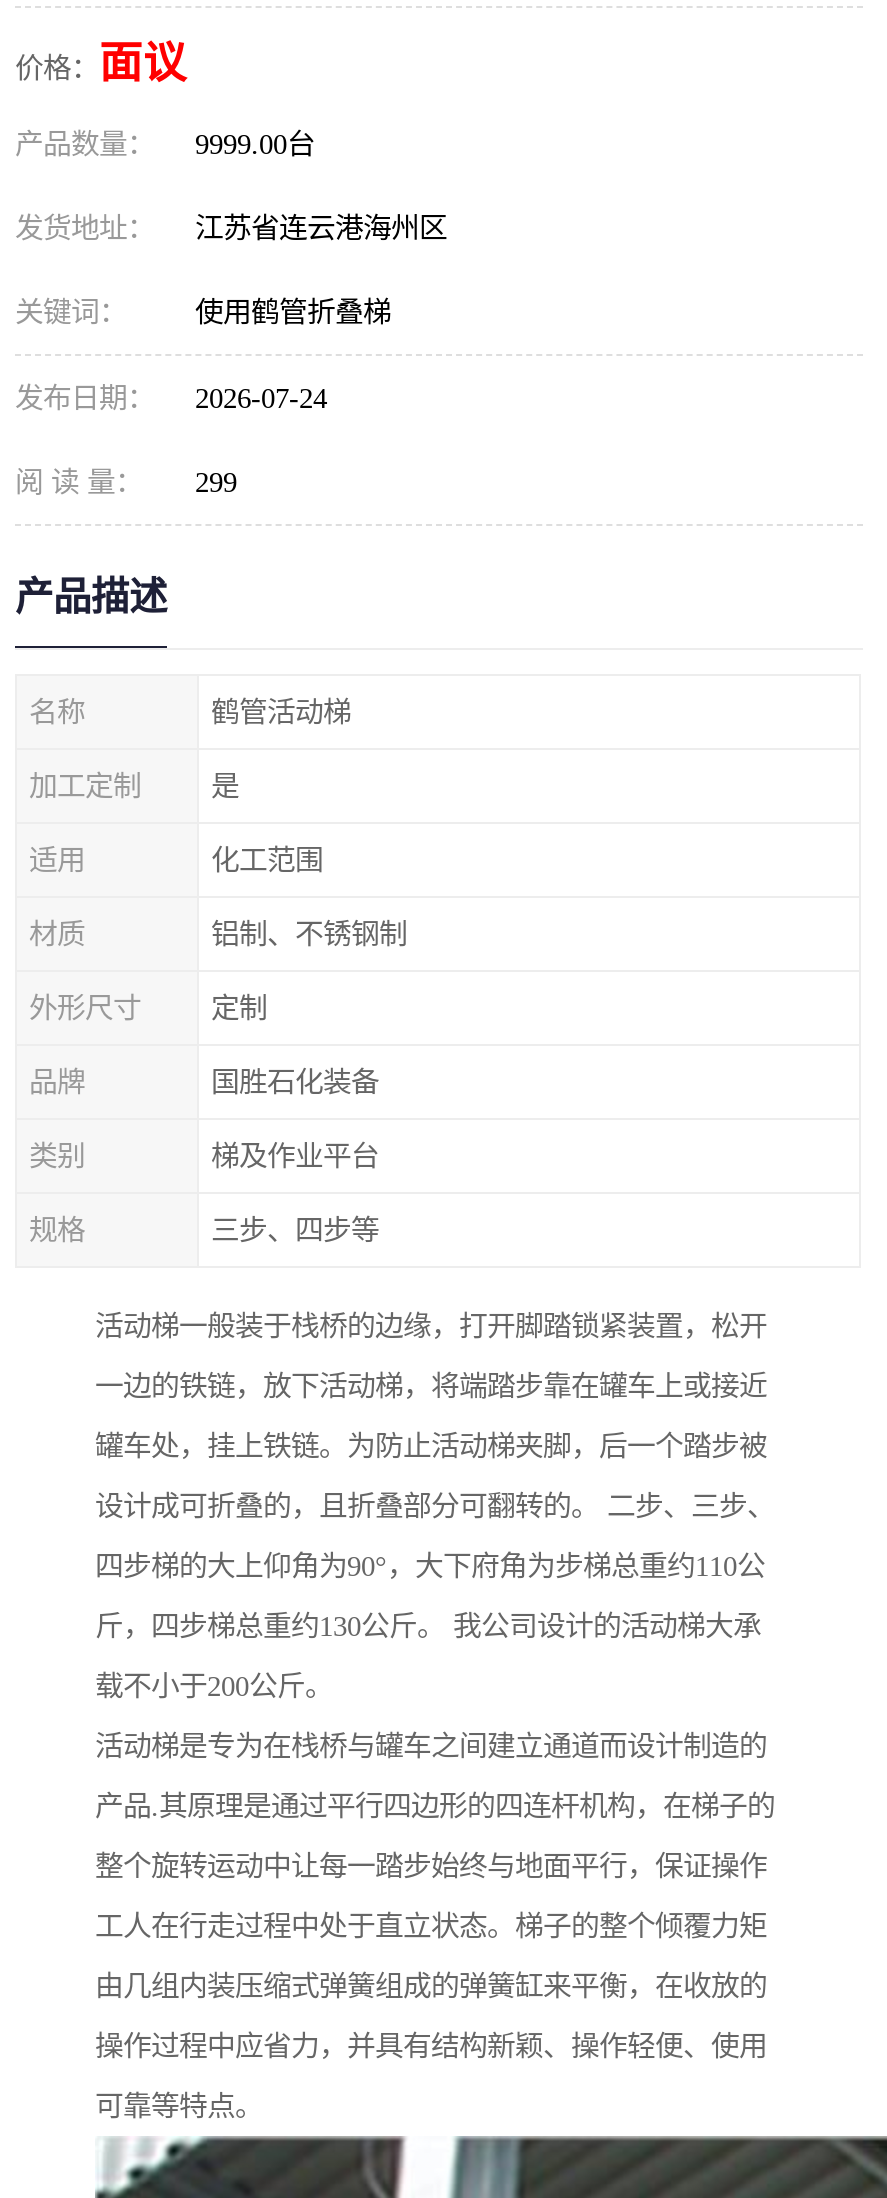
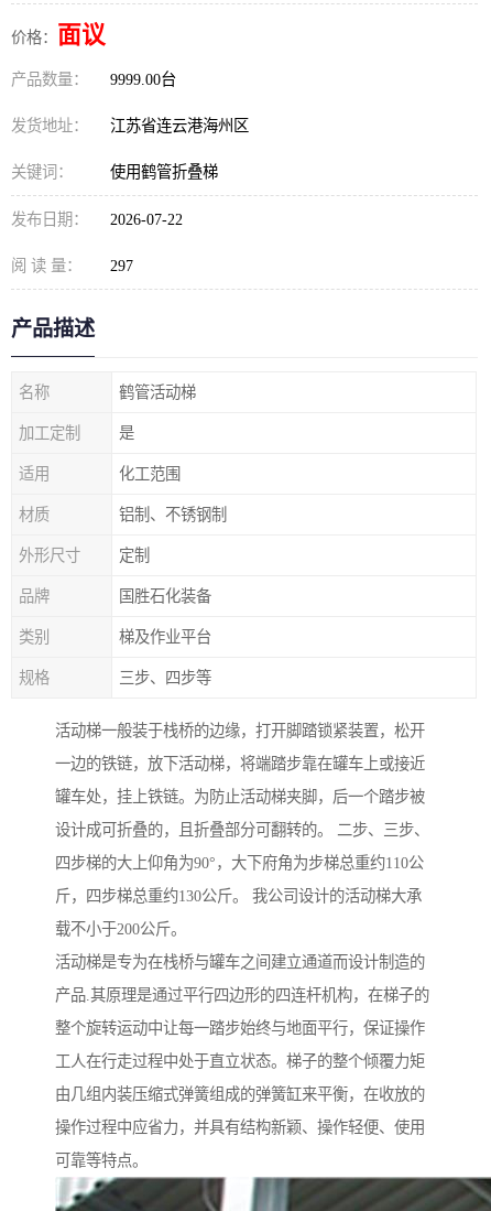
[15,382,327,414] 发布日期： 2026-07-24 -> [11,210,183,228] 发布日期： 2026-07-22
[15,466,237,498] 阅 读 量： 299 -> [11,257,133,274] 阅 读 量： 297

